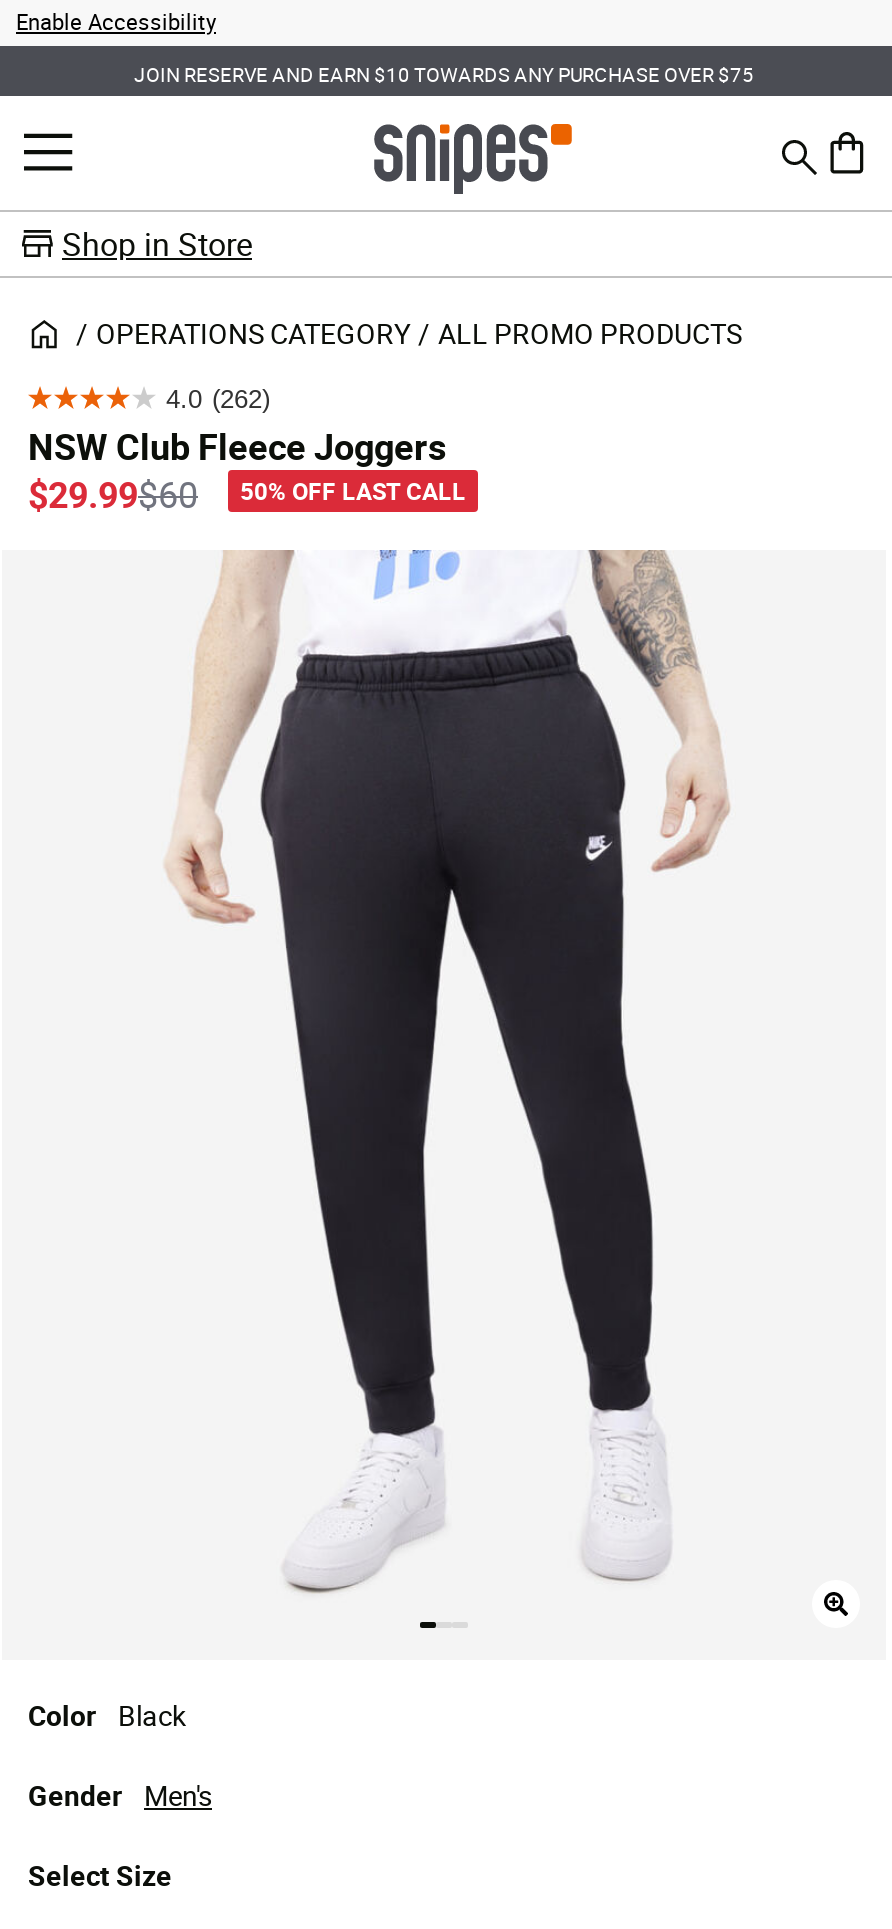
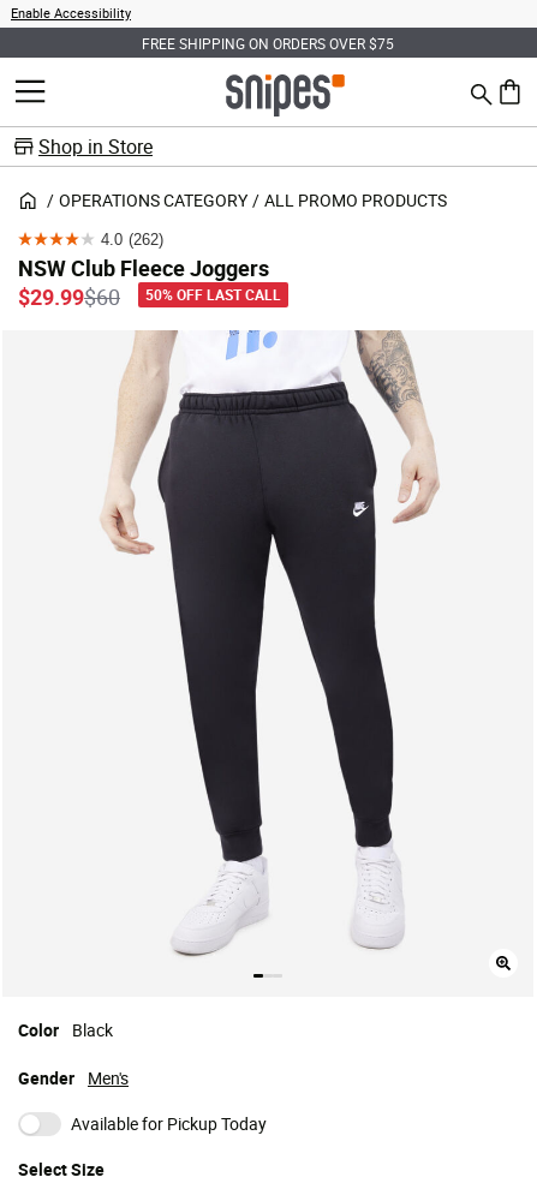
[134,59,754,87] JOIN RESERVE AND EARN $10 TOWARDS ANY PURCHASE OVER $75 -> [142,33,394,52] FREE SHIPPING ON ORDERS OVER $75
none -> [71,1112,267,1135] Available for Pickup Today

